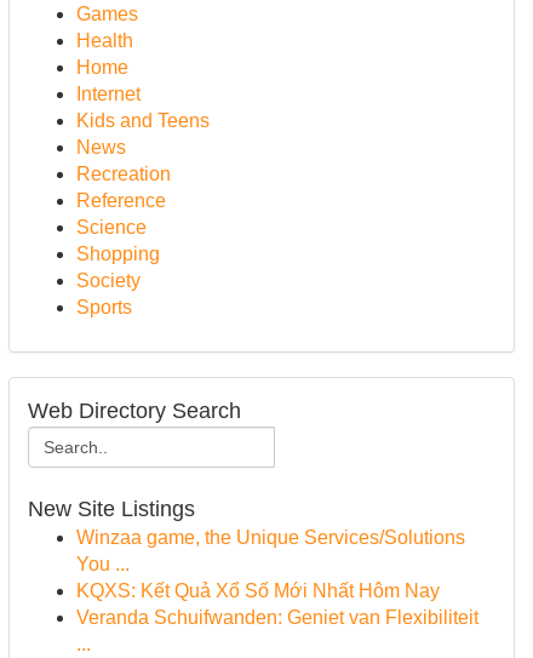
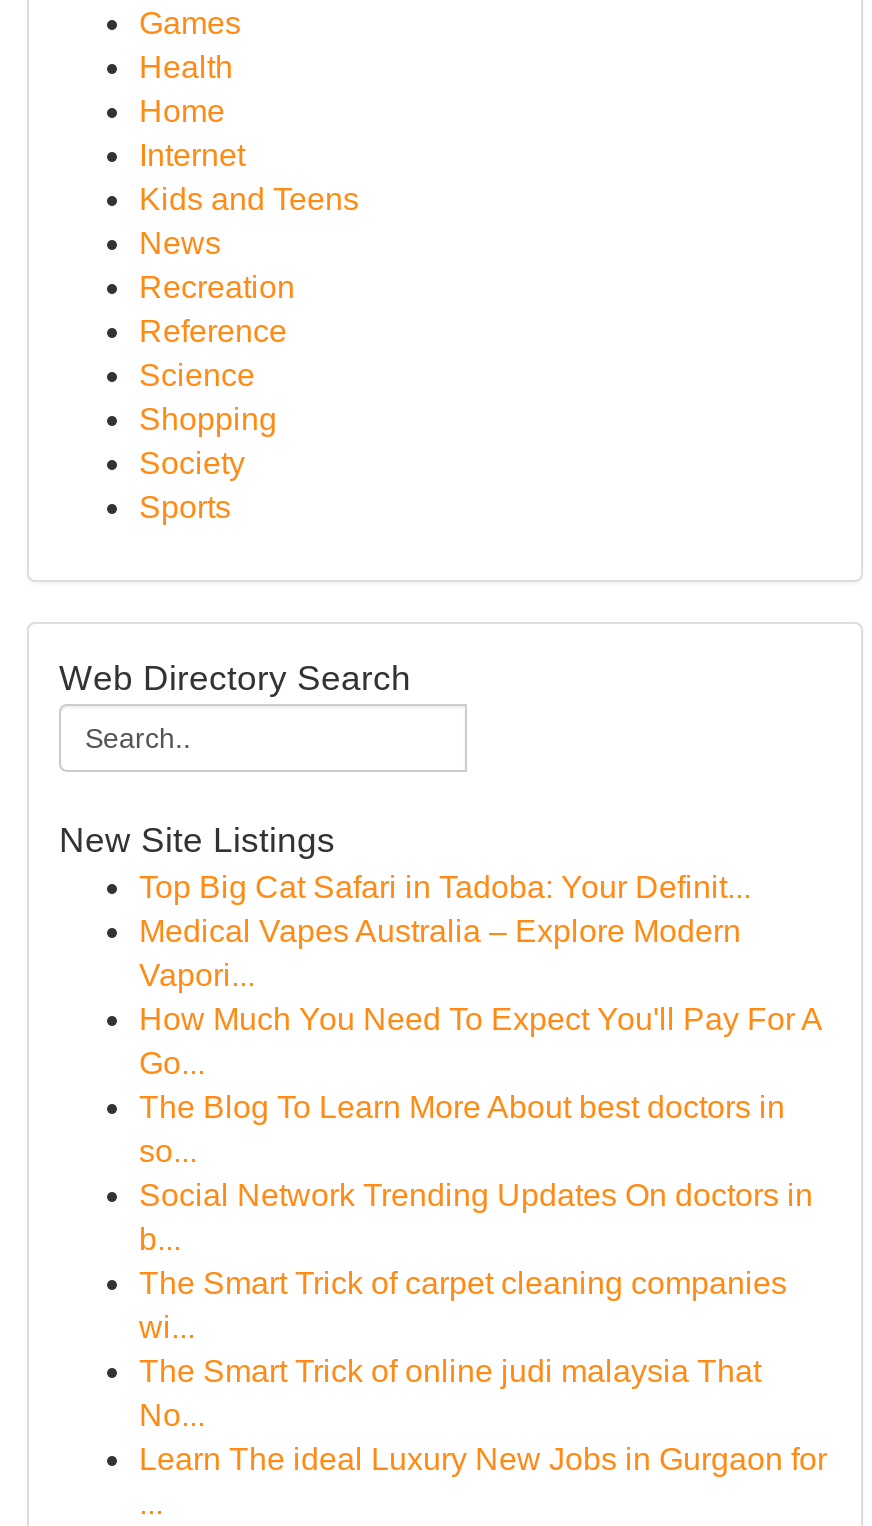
[76,527,478,628] Winzaa game, the Unique Services/Solutions | You ... | KQXS: Kết Quả Xổ Số Mới Nhất Hôm Nay | Veranda Schuifwanden: Geniet van Flexibiliteit -> [139,870,827,1476] Top Big Cat Safari in Tadoba: Your Definit... | Medical Vapes Australia – Explore Modern | Vapori... | How Much You Need To Expect You'll Pay For A | Go... | The Blog To Learn More About best doctors in | so... | Social Network Trending Updates On doctors in | b... | The Smart Trick of carpet cleaning companies | wi... | The Smart Trick of online judi malaysia That | No... | Learn The ideal Luxury New Jobs in Gurgaon for

